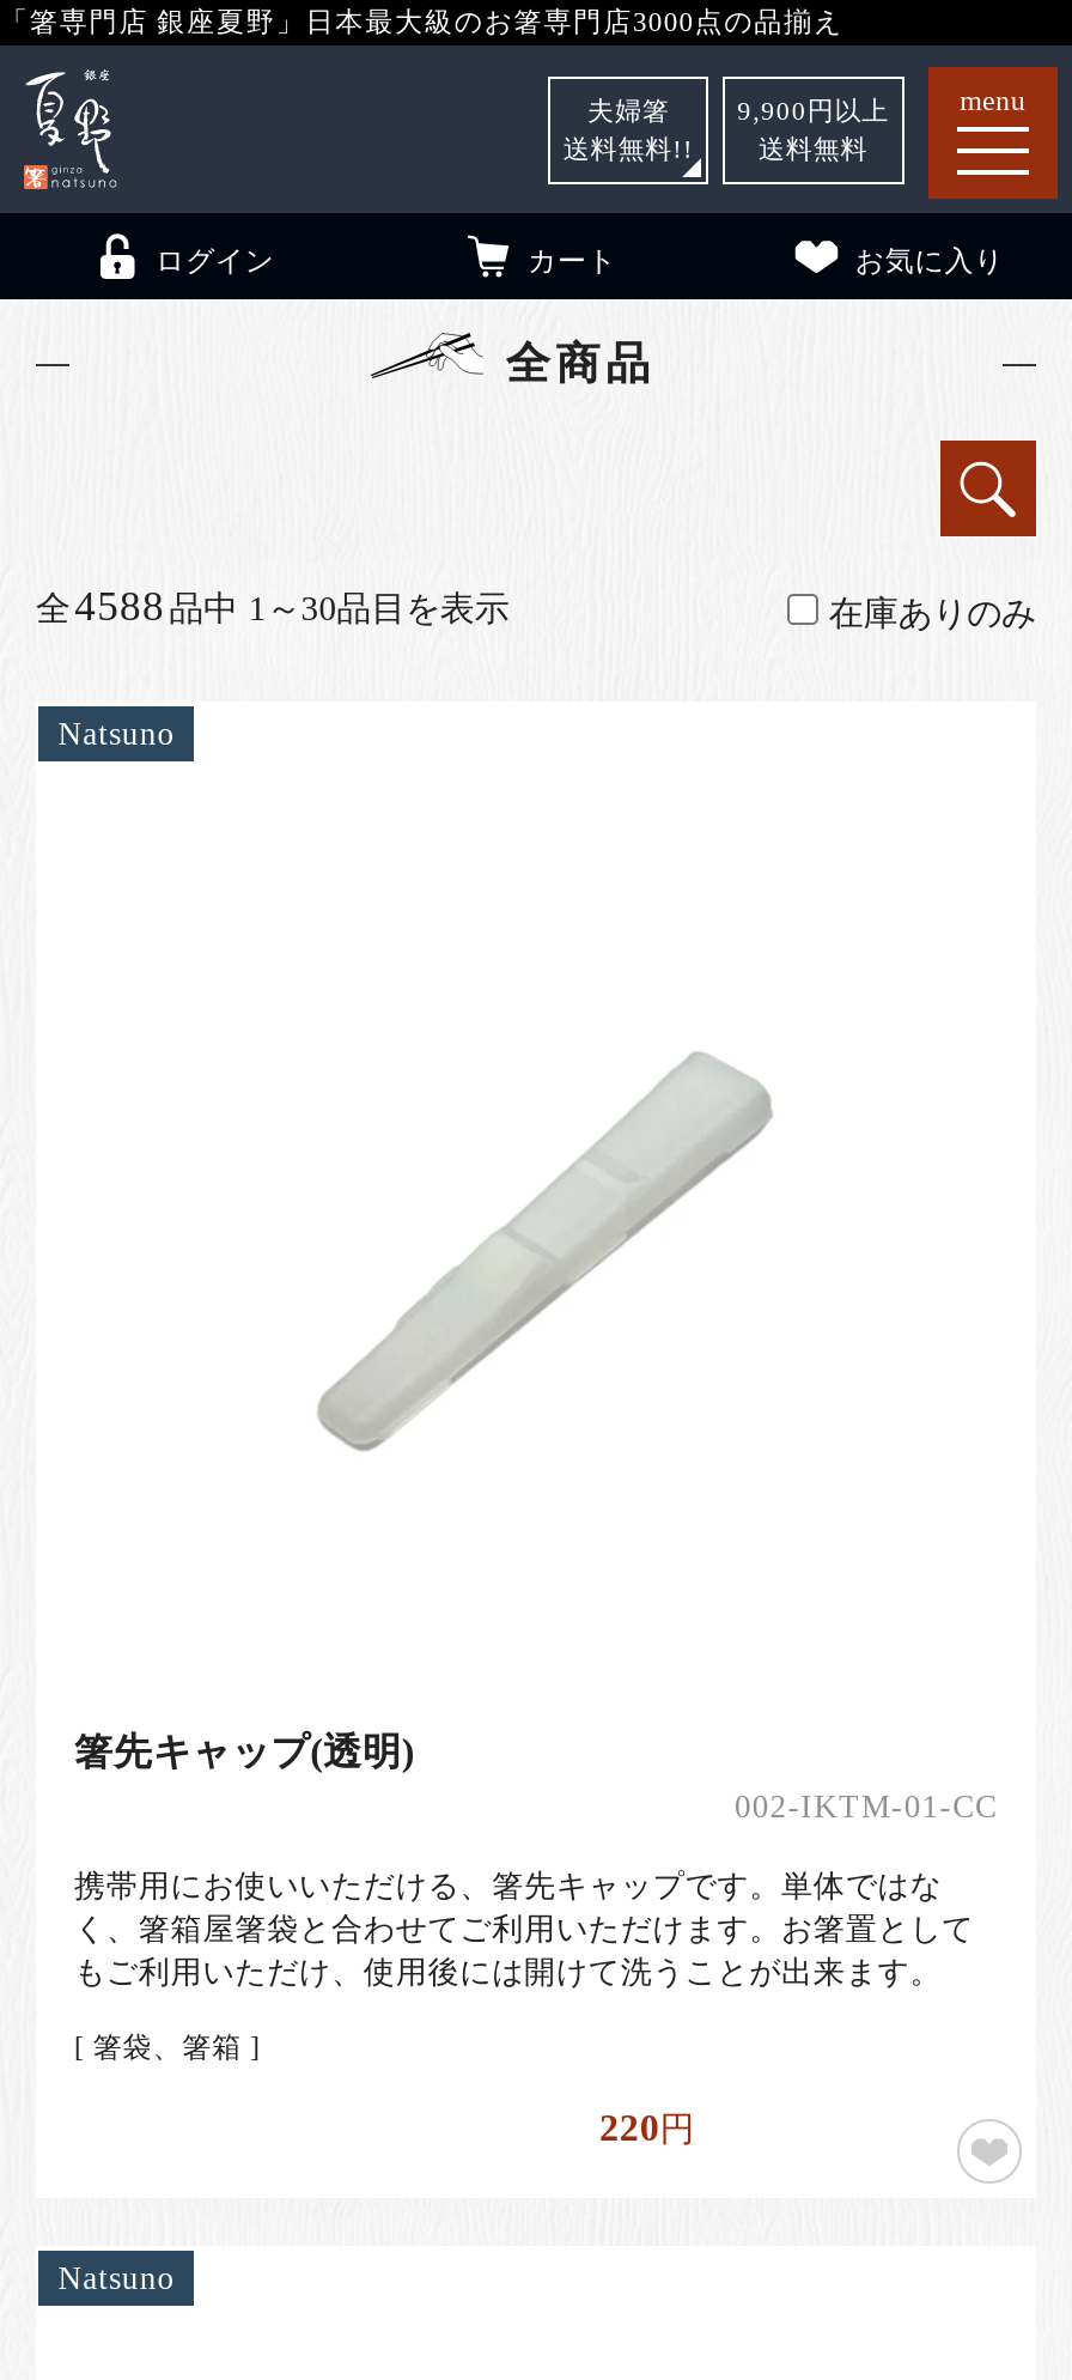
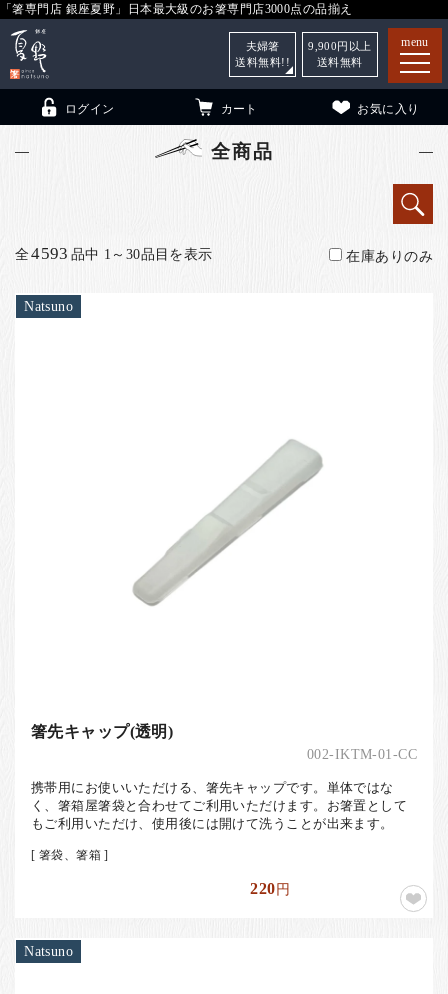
[36,584,509,629] 全 4588 品中 1～30品目を表示 -> [15,244,213,263] 全 4593 品中 1～30品目を表示

